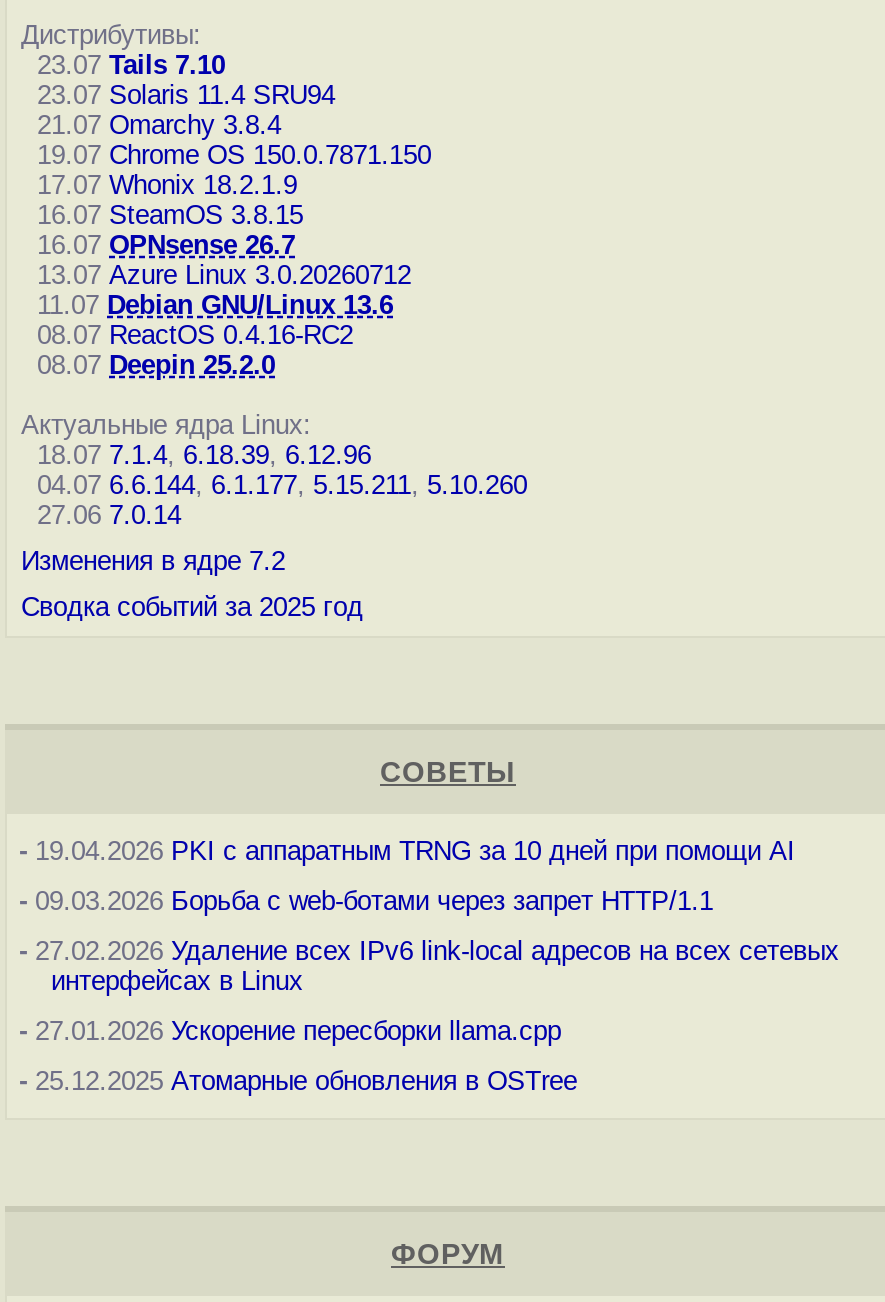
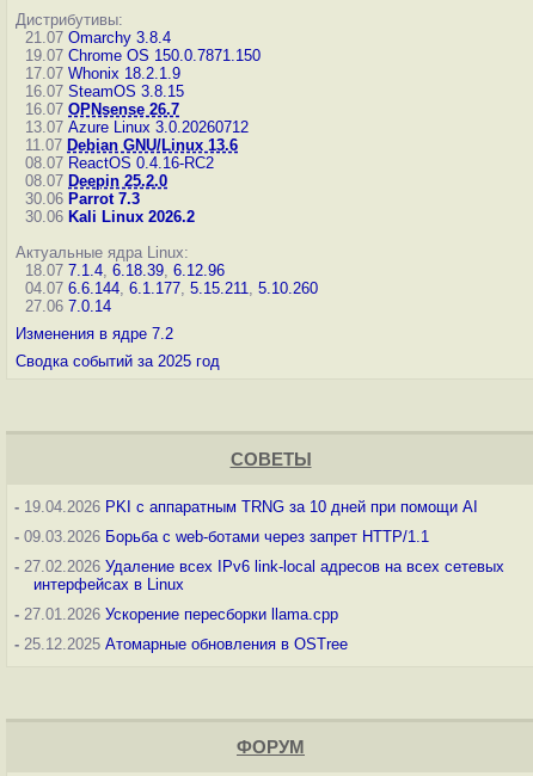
[21,50,335,110] 23.07 Tails 7.10 | 23.07 Solaris 11.4 SRU94 -> none
moved [21,110,431,380] -> [16,29,261,190]: 21.07 Omarchy 3.8.4 | 19.07 Chrome OS 150.0.7871.150 | 17.07 Whonix 18.2.1.9 | ... | 08.07 ReactOS 0.4.16-RC2 | 08.07 Deepin 25.2.0
none -> [16,190,195,226] 30.06 Parrot 7.3 | 30.06 Kali Linux 2026.2

